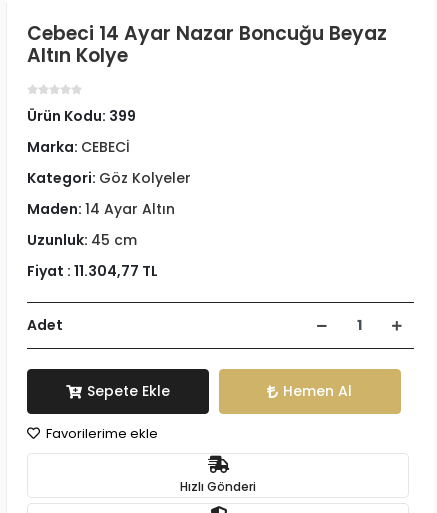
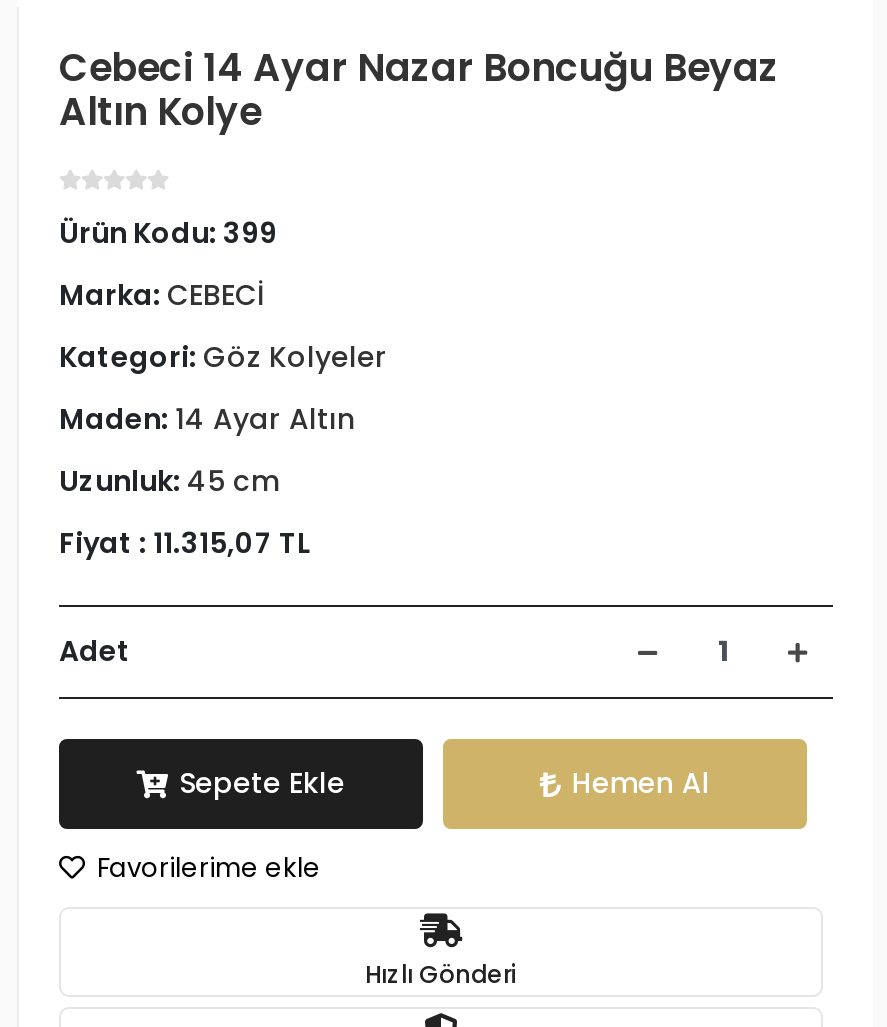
[27,261,158,281] Fiyat : 11.304,77 TL -> [59,523,311,563] Fiyat : 11.315,07 TL

